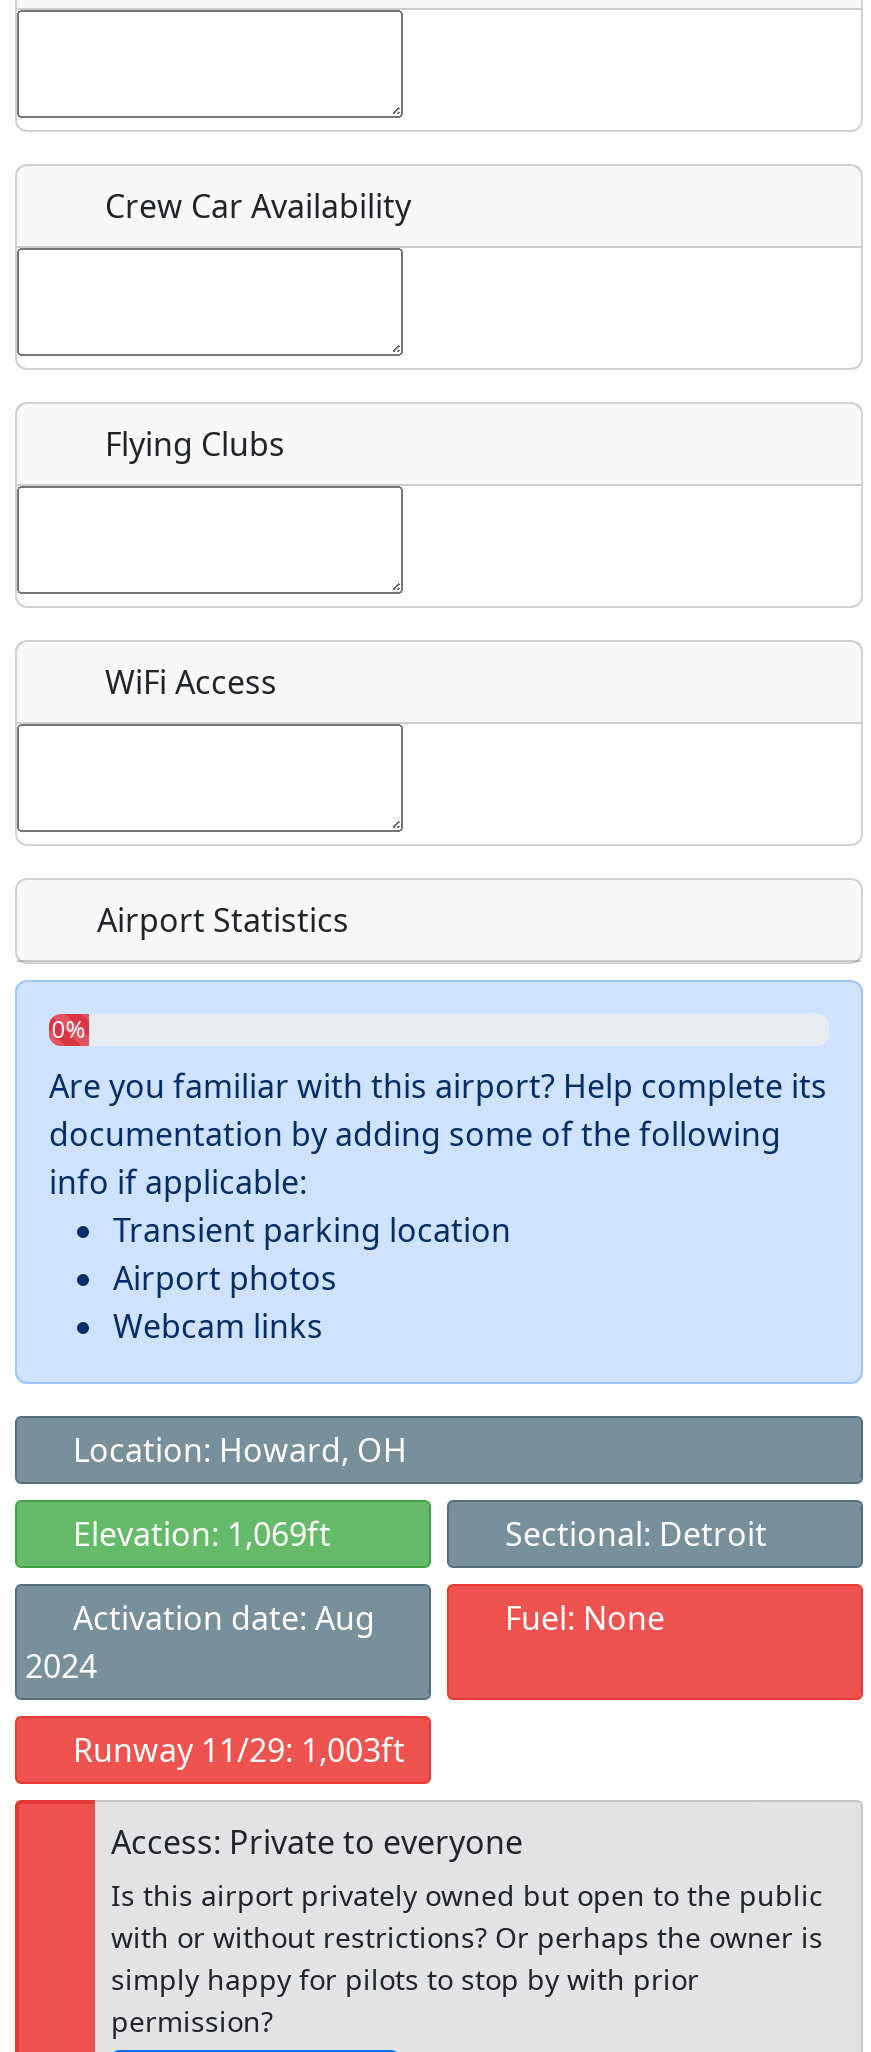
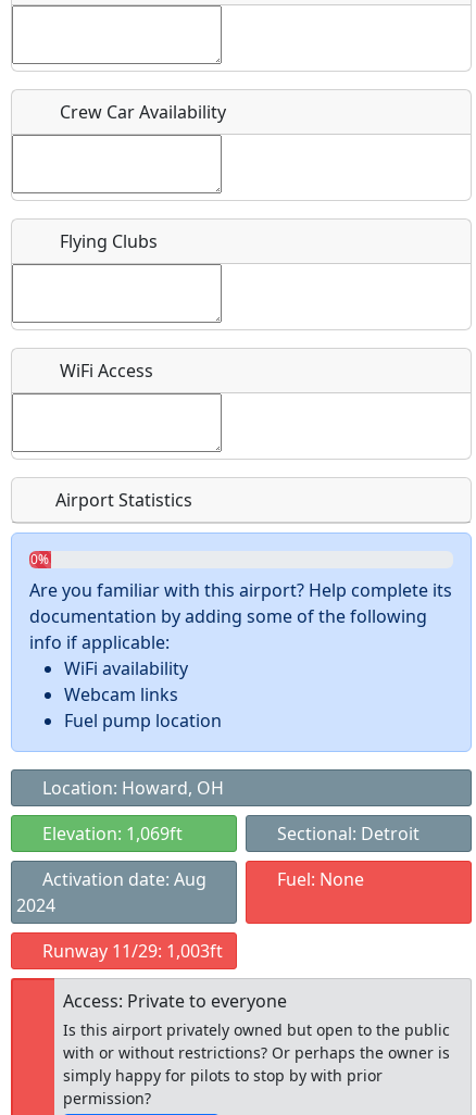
[113,1208,511,1300] Transient parking location | Airport photos -> [64,656,188,680] WiFi availability
moved [113,1304,323,1348] -> [64,682,178,706]: Webcam links
none -> [64,709,222,732] Fuel pump location

